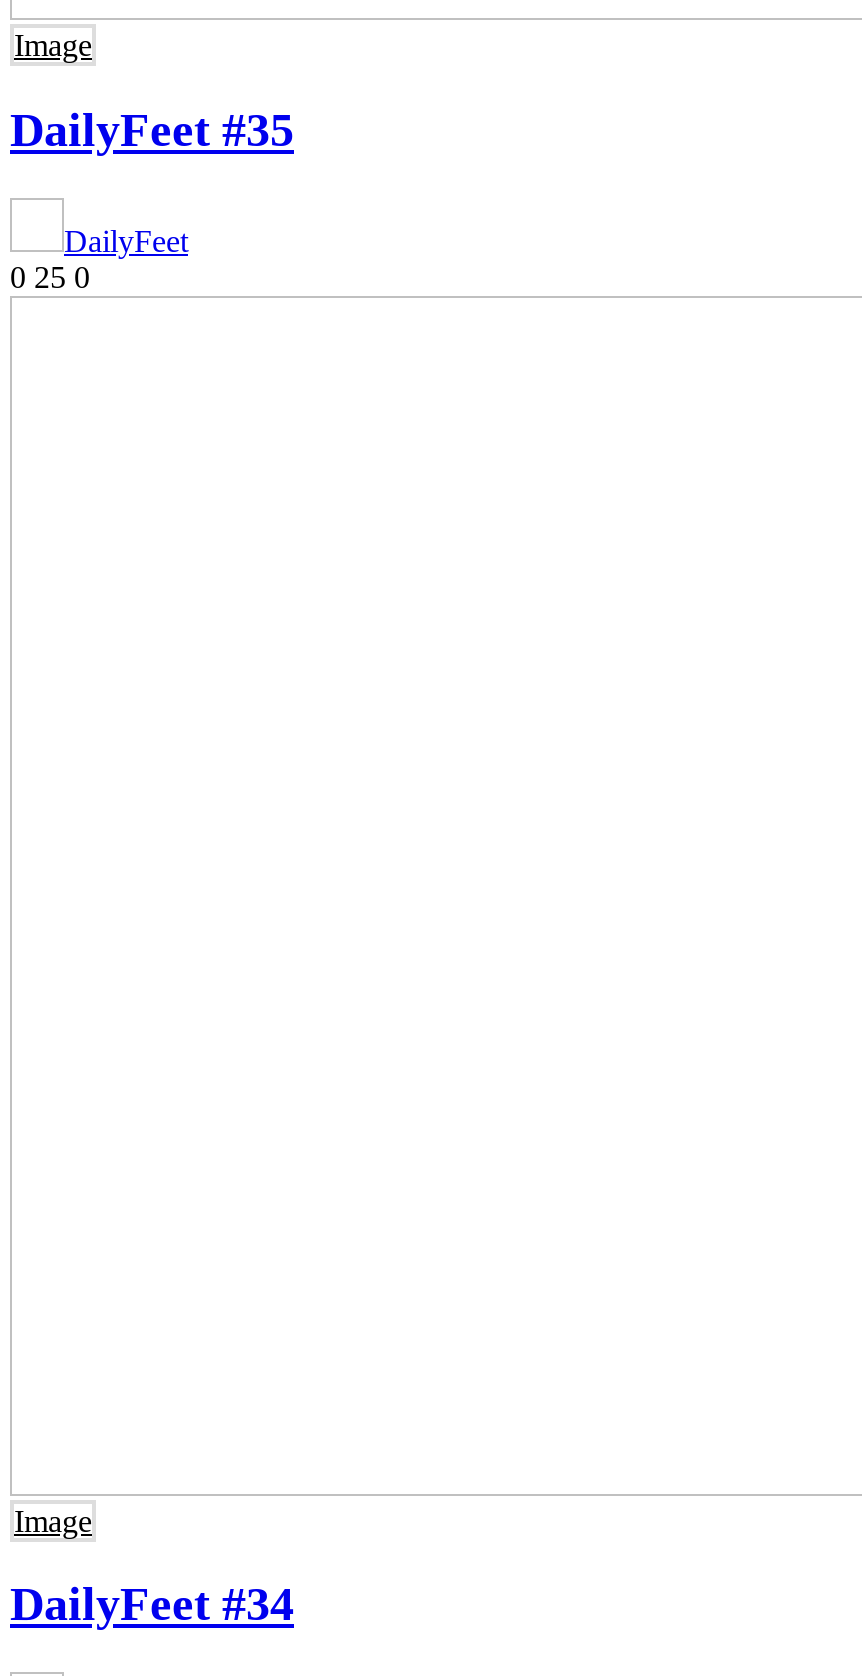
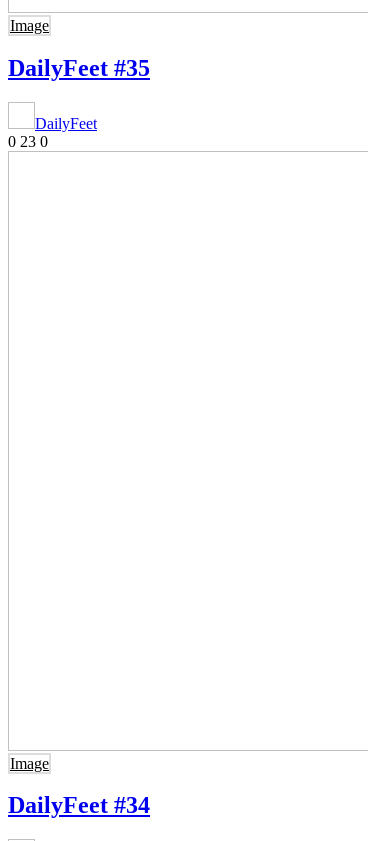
[10,259,90,293] 0 25 0 -> [8,132,48,149] 0 23 0

